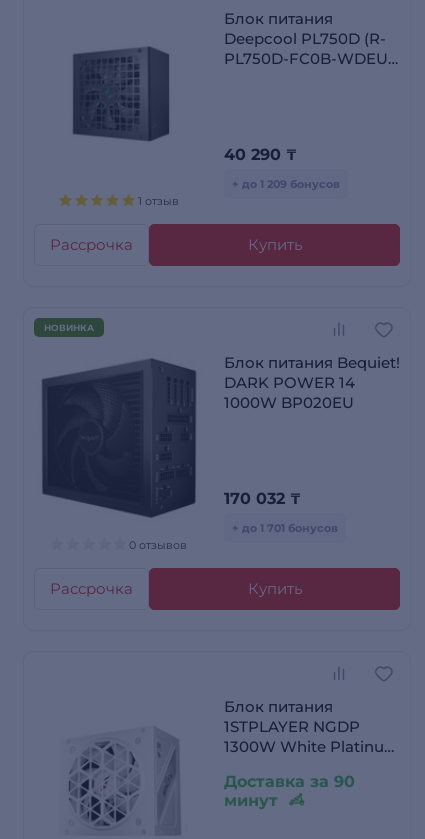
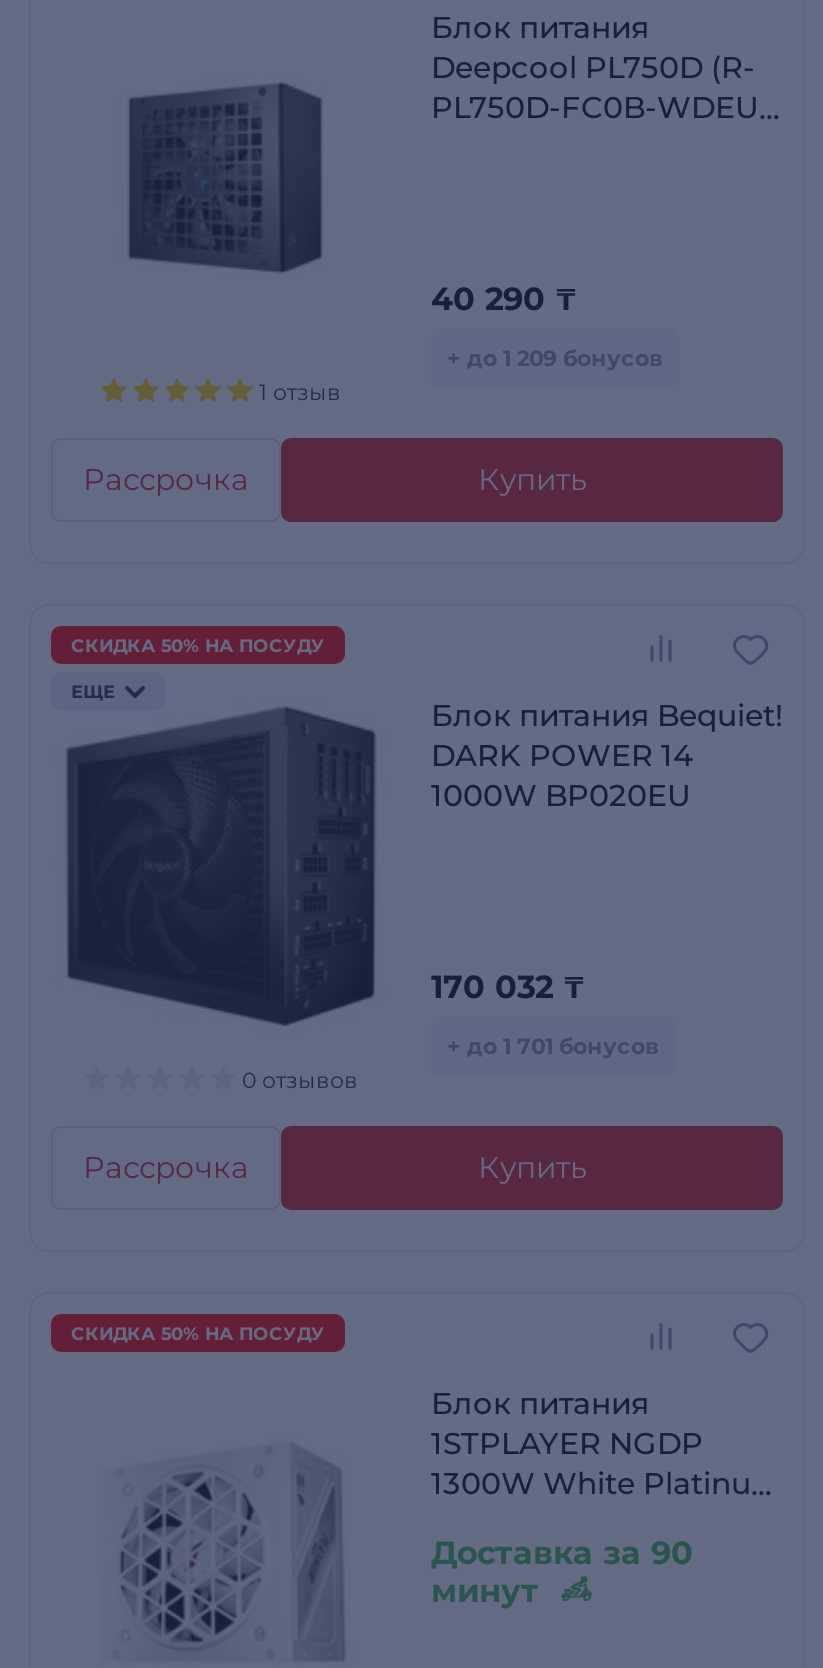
[44,322,94,333] НОВИНКА -> [71,634,325,702] СКИДКА 50% НА ПОСУДУ | ЕЩЕ
none -> [71,1322,325,1344] СКИДКА 50% НА ПОСУДУ

